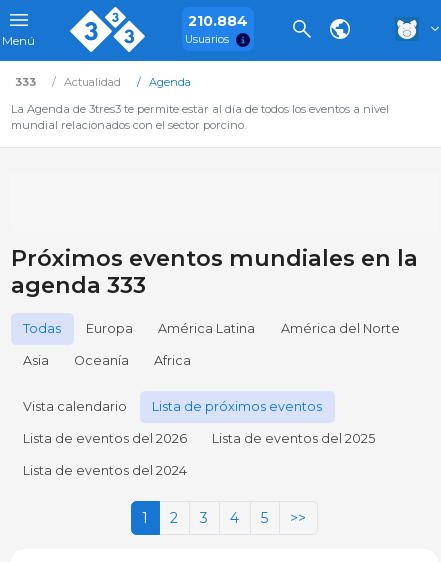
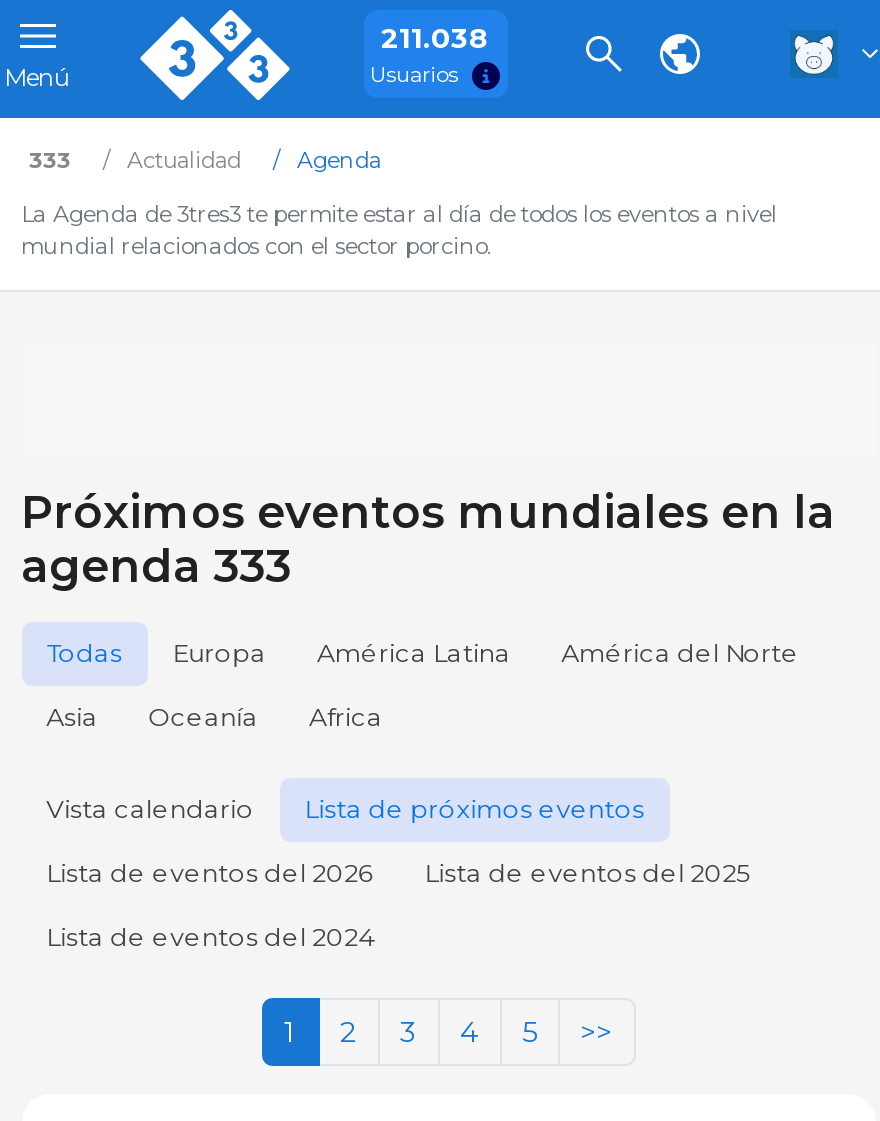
[187,11,247,29] 210.884 -> [381,19,489,55] 211.038

